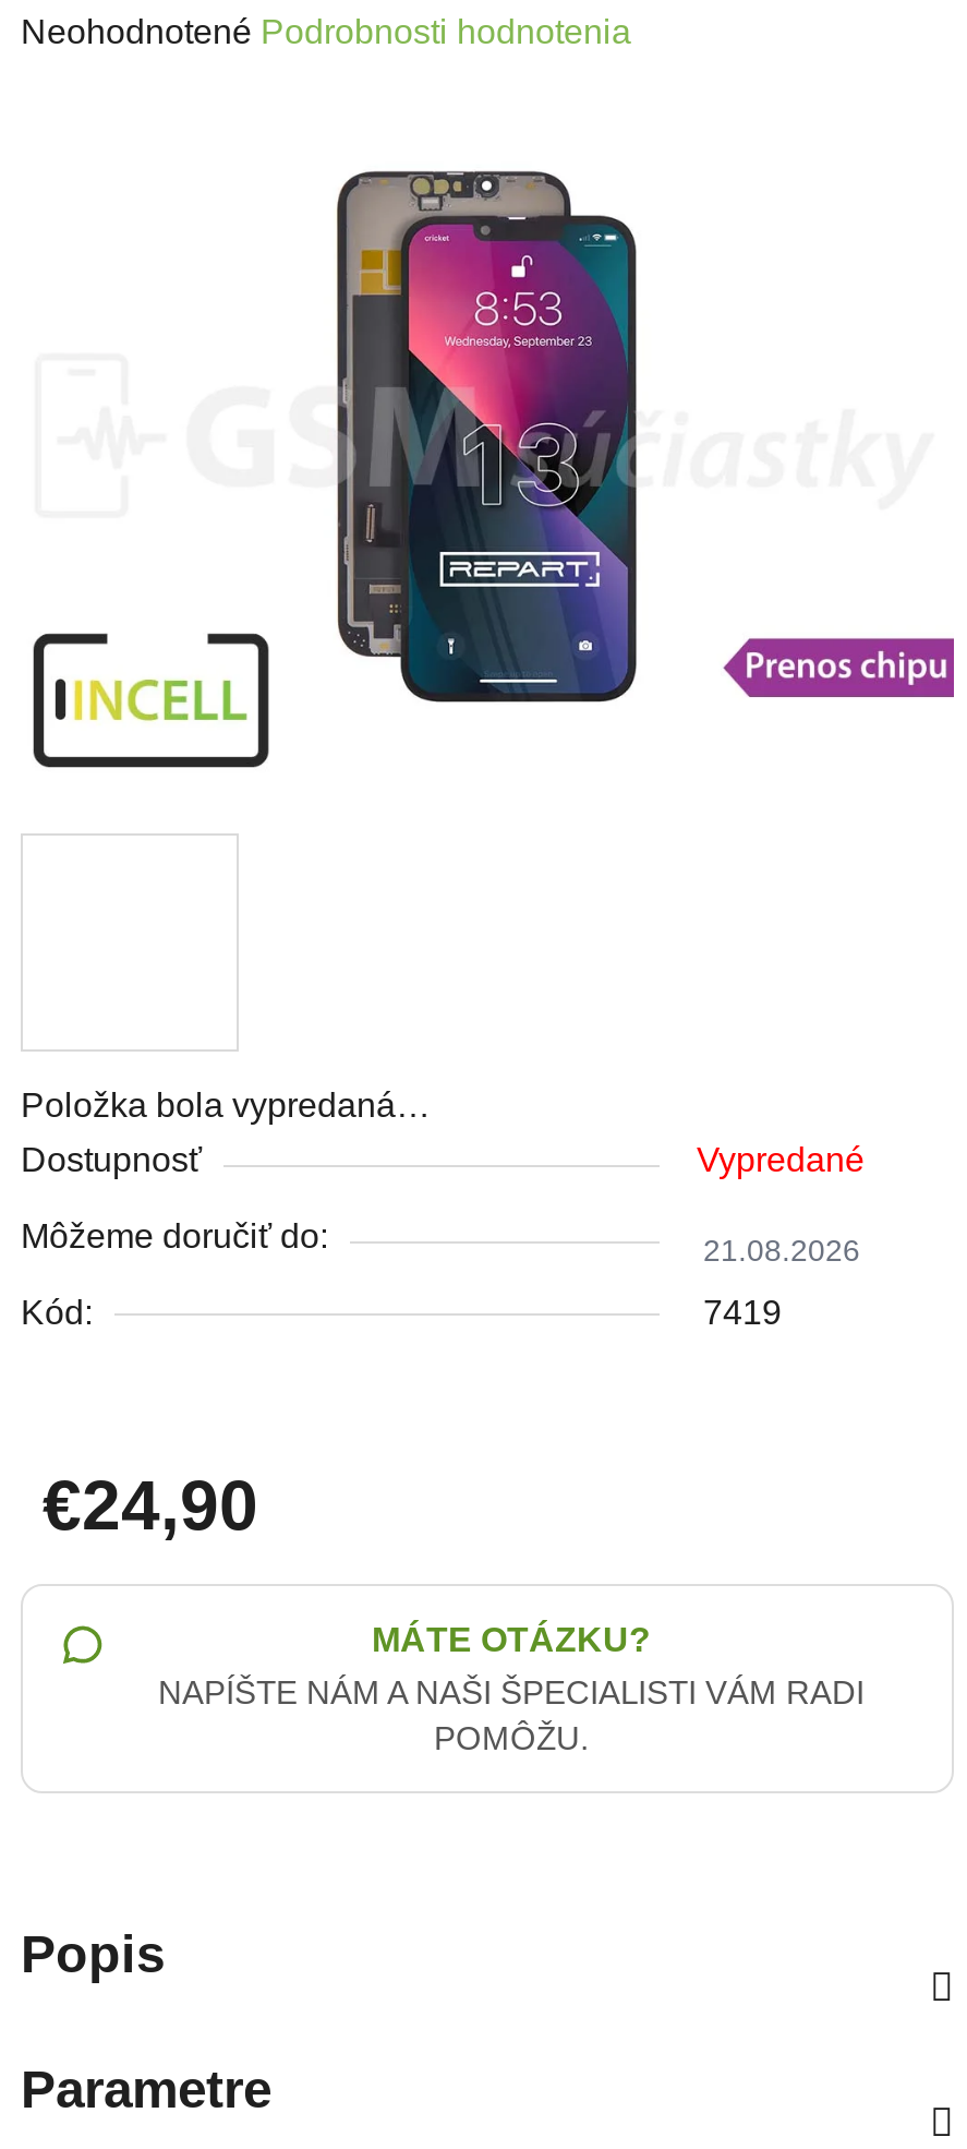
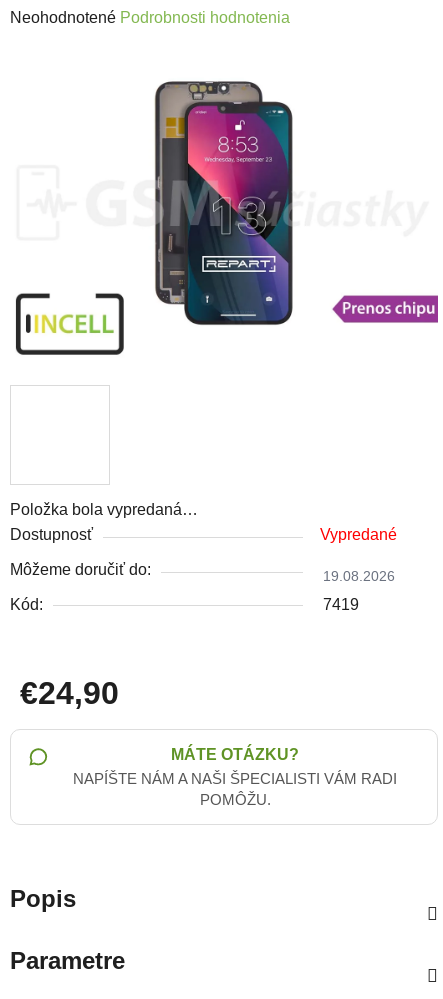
[703,1232,860,1267] 21.08.2026 -> [323,568,395,584] 19.08.2026

